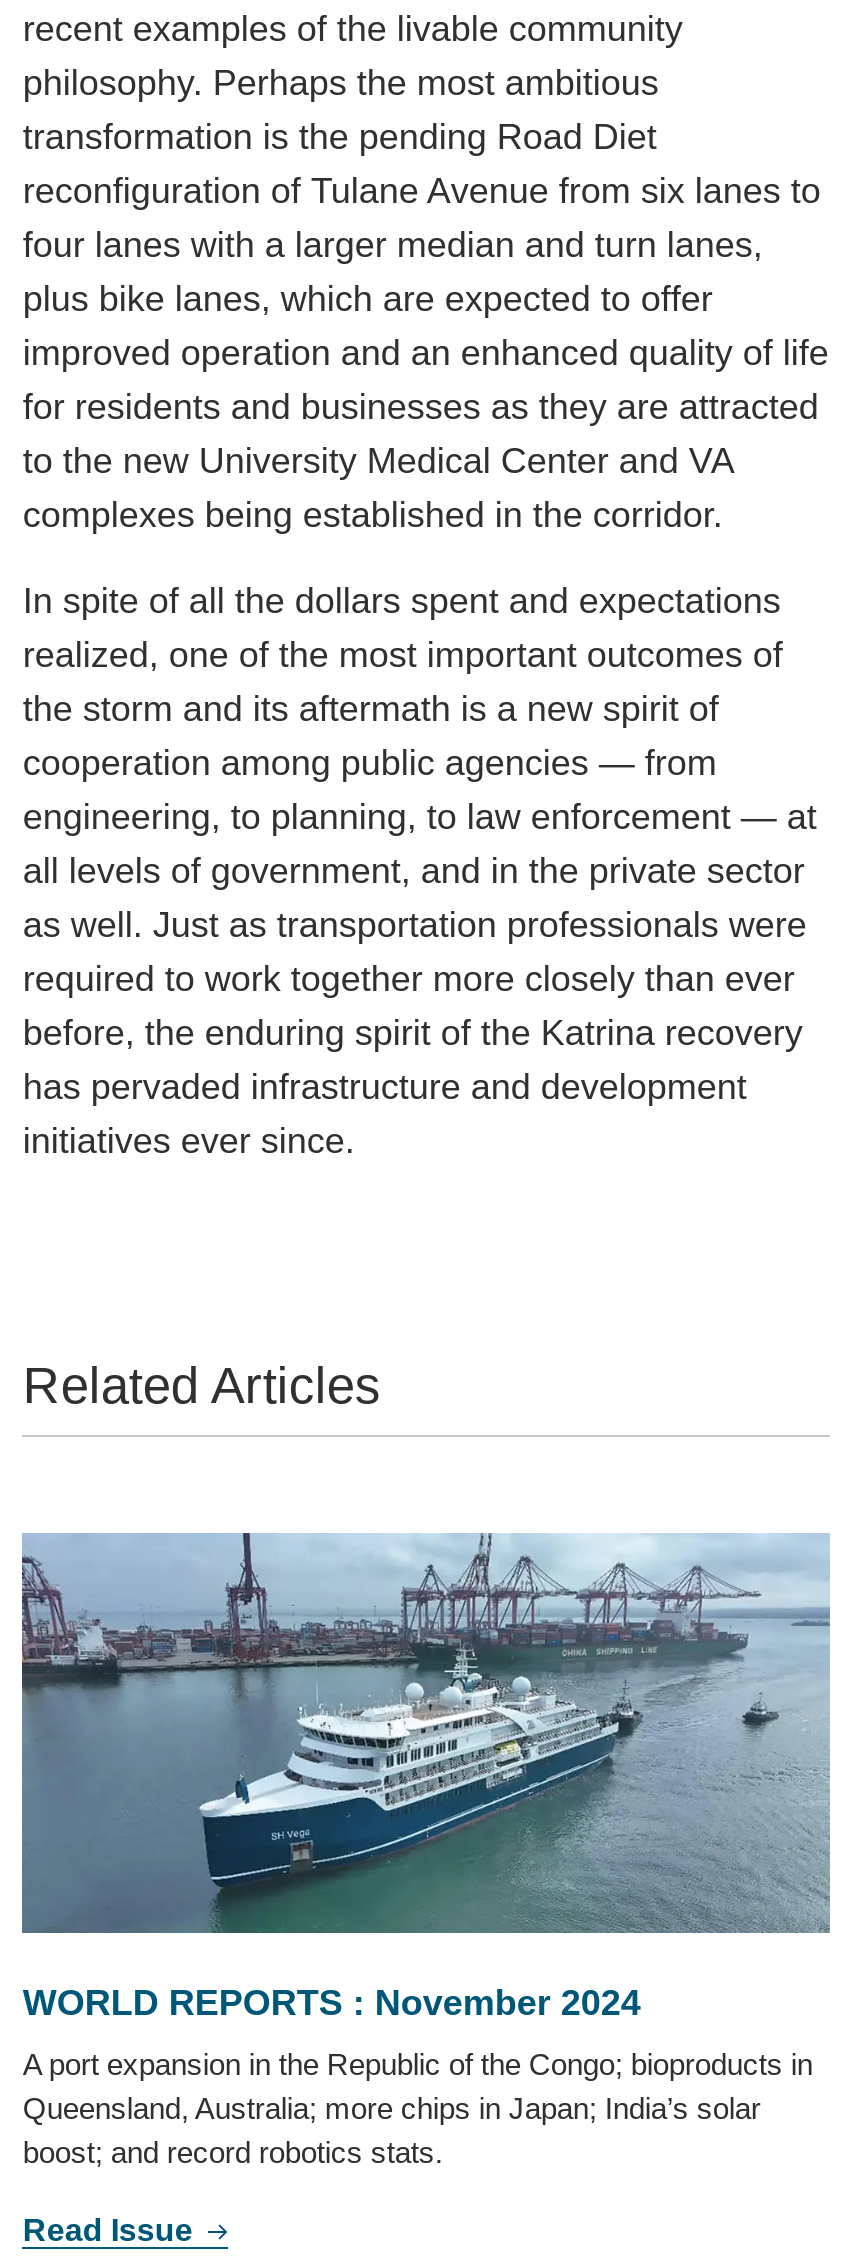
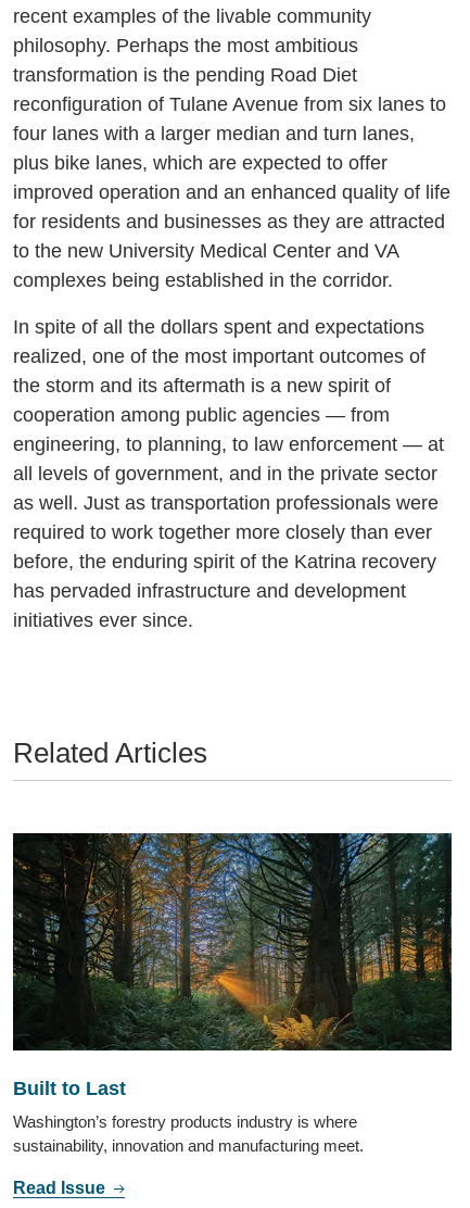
[20,1533,832,2023] [image] | WORLD REPORTS : November 2024 -> [12,832,453,1099] [image] | Built to Last
[23,2047,813,2169] A port expansion in the Republic of the Congo; bioproducts in | Queensland, Australia; more chips in Japan; India’s solar | boost; and record robotics stats. -> [13,1113,364,1155] Washington’s forestry products industry is where | sustainability, innovation and manufacturing meet.

